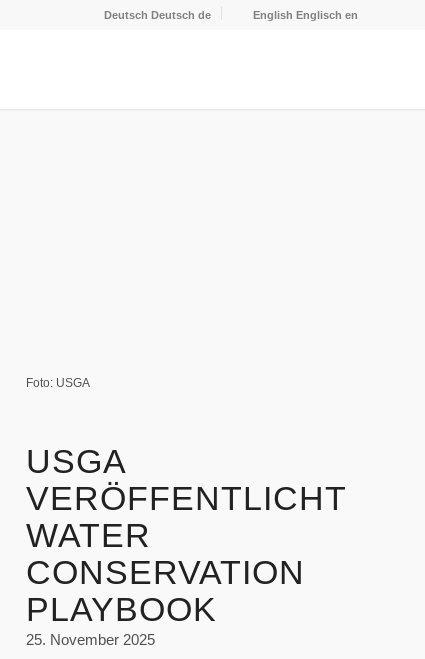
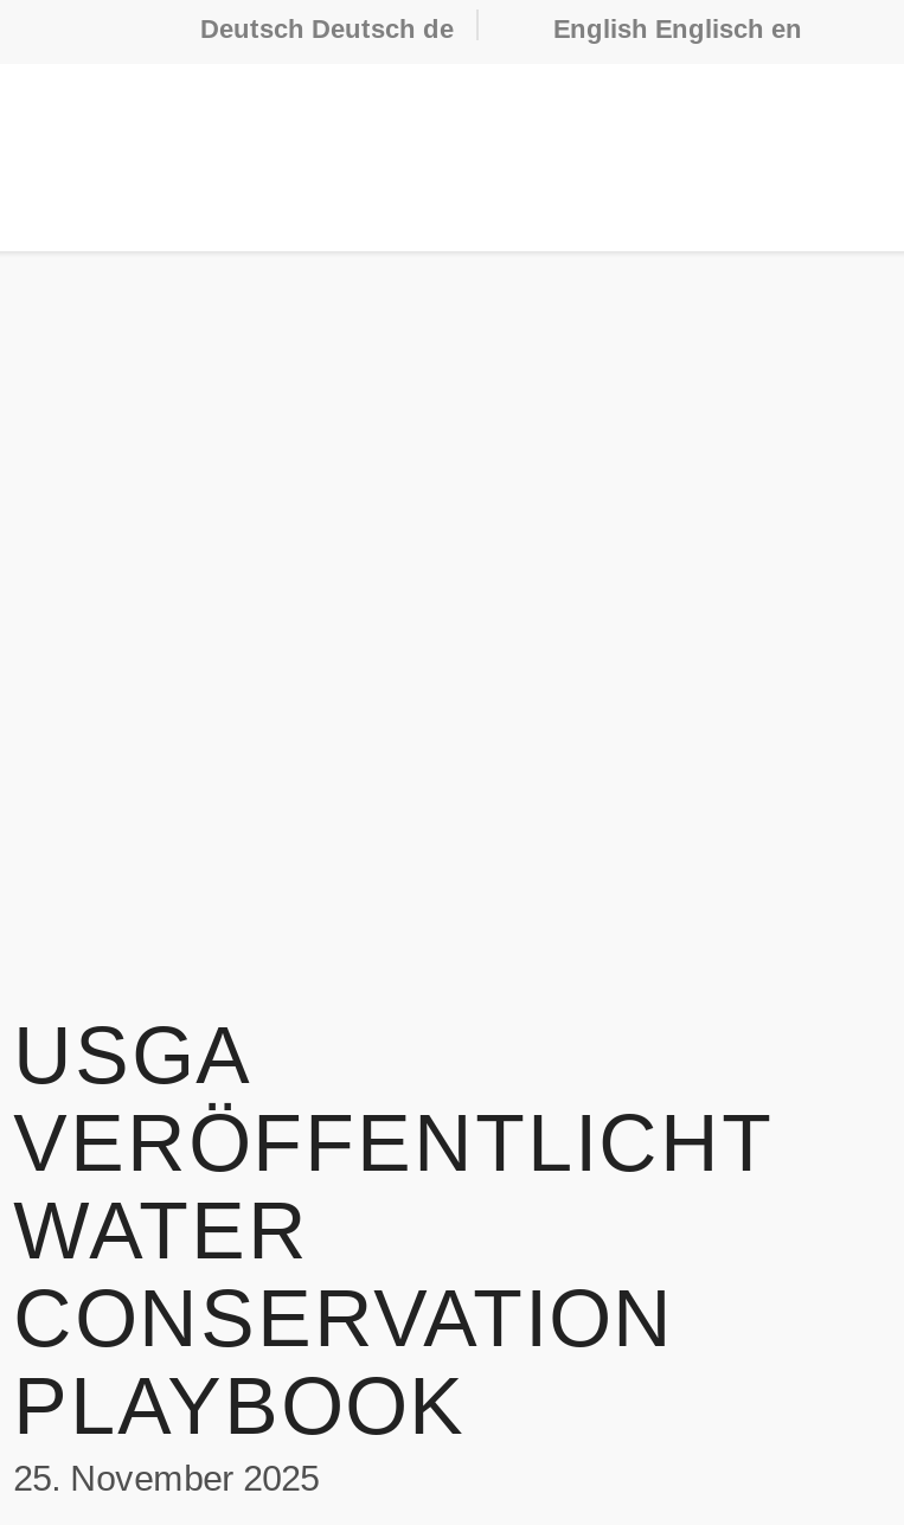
[26,376,90,390] Foto: USGA -> none

